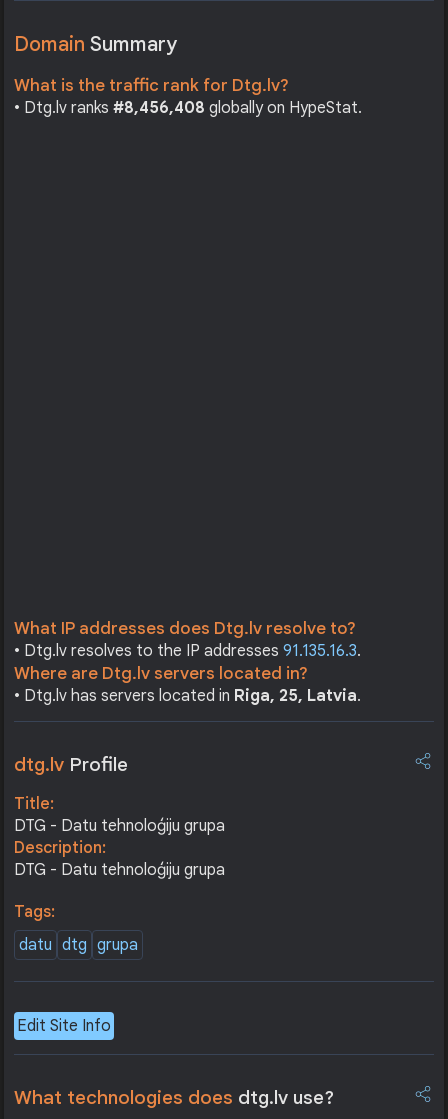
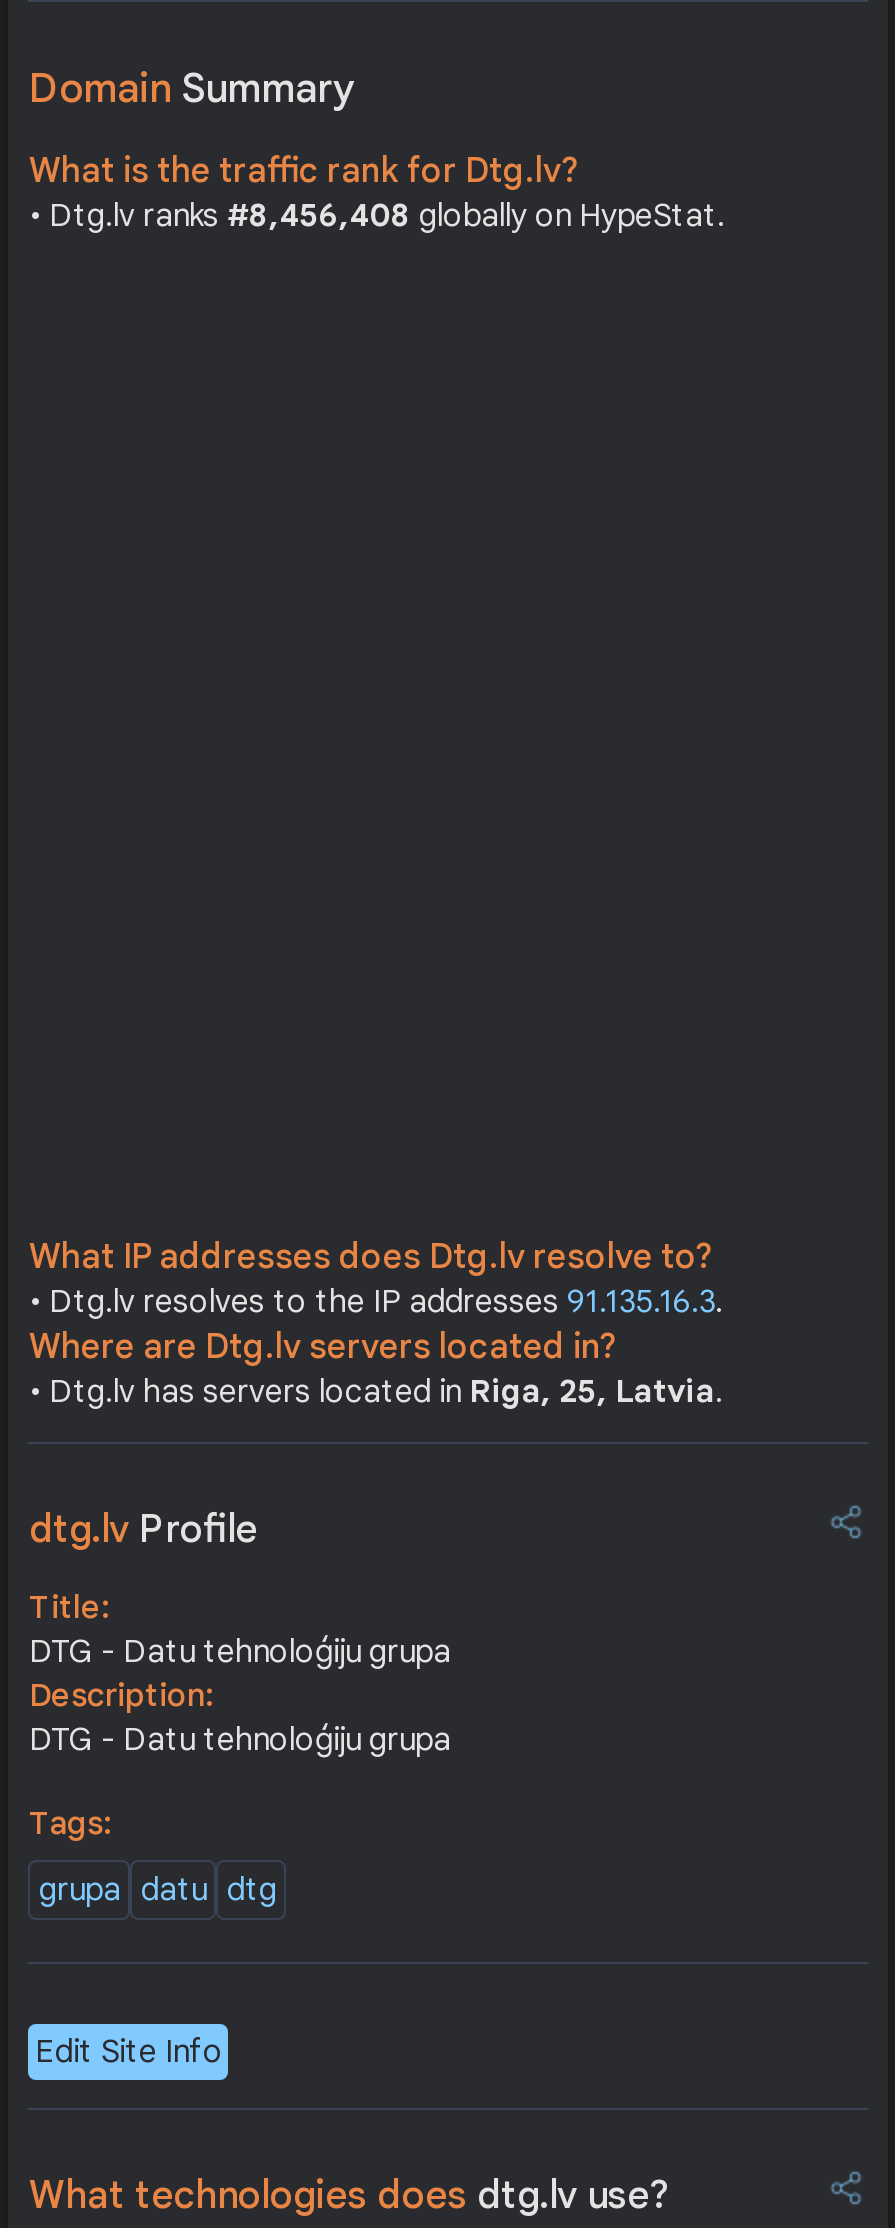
[19,935,138,955] datu dtg grupa -> [39,1870,277,1910] grupa datu dtg

